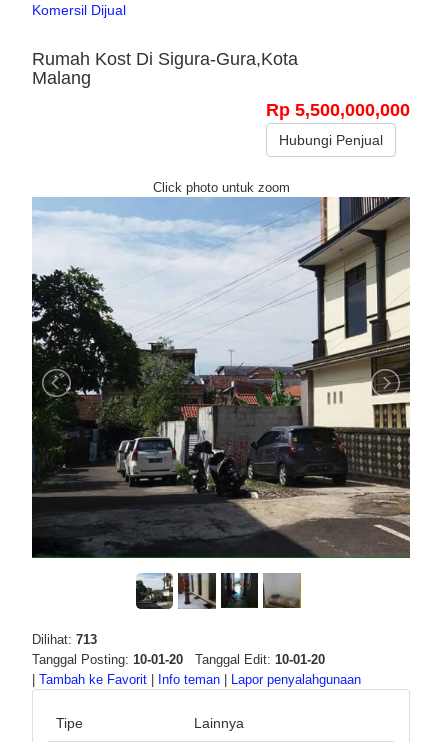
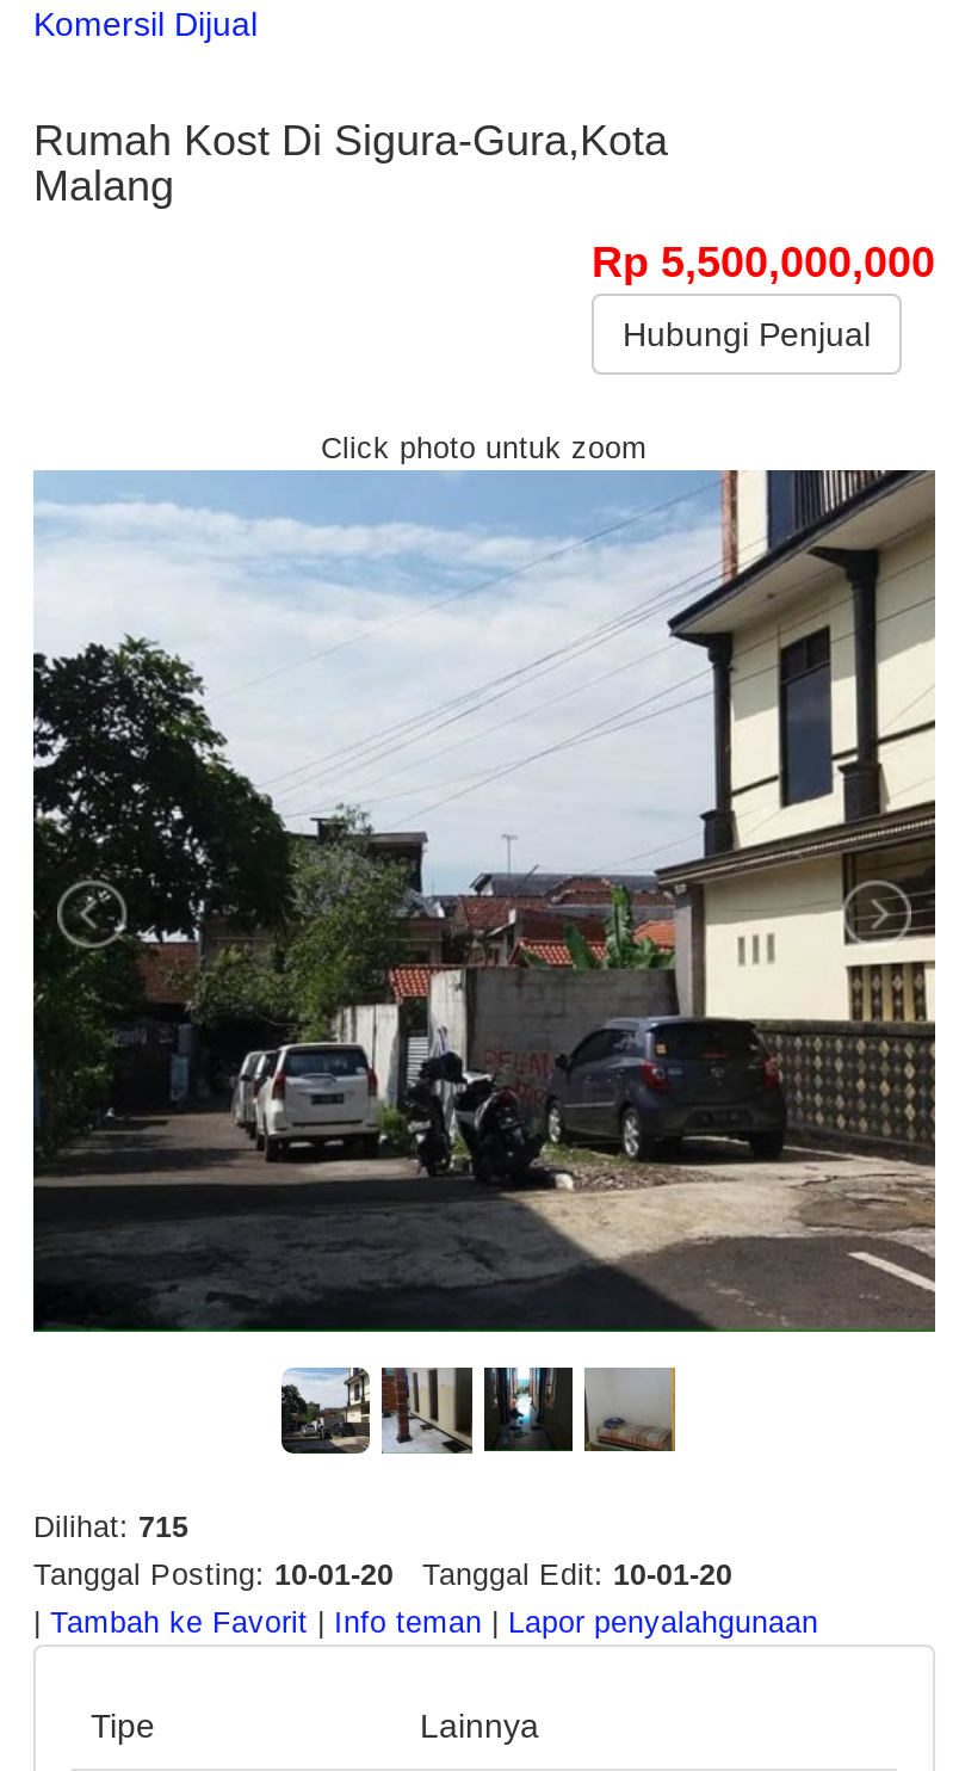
[32,633,97,647] Dilihat: 713 -> [33,1511,188,1544] Dilihat: 715

